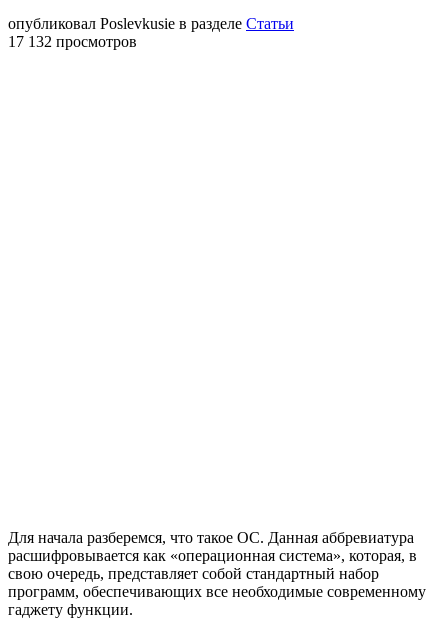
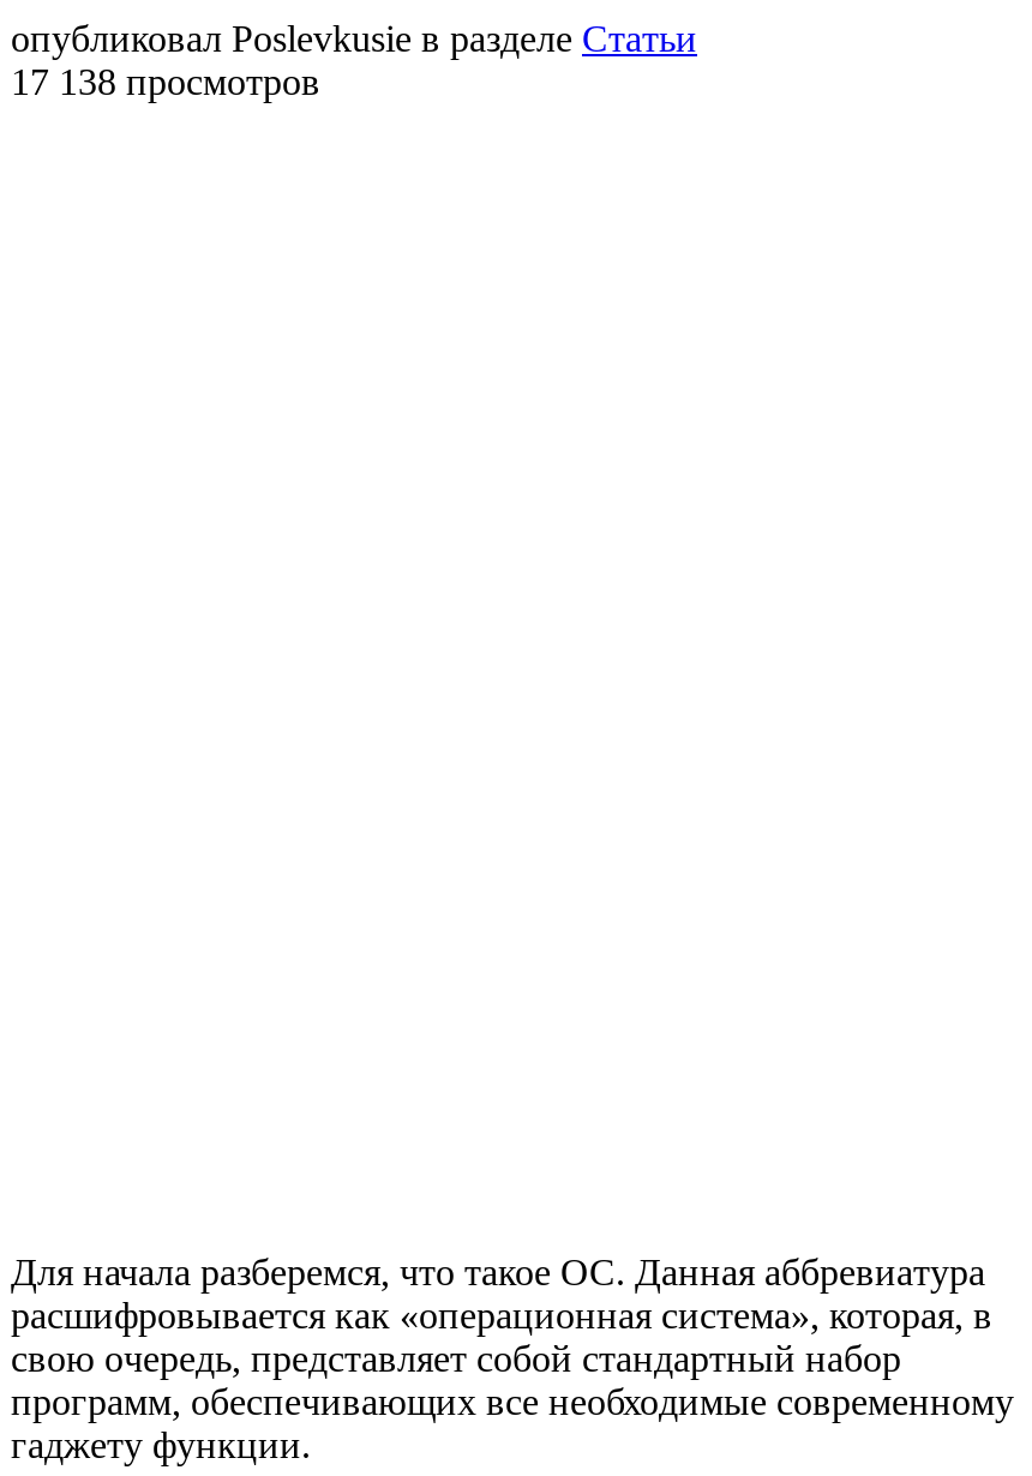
[8,33,137,50] 17 132 просмотров -> [11,61,320,102] 17 138 просмотров

